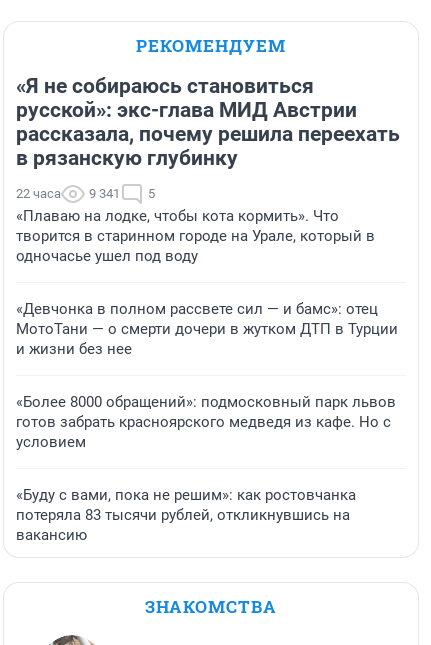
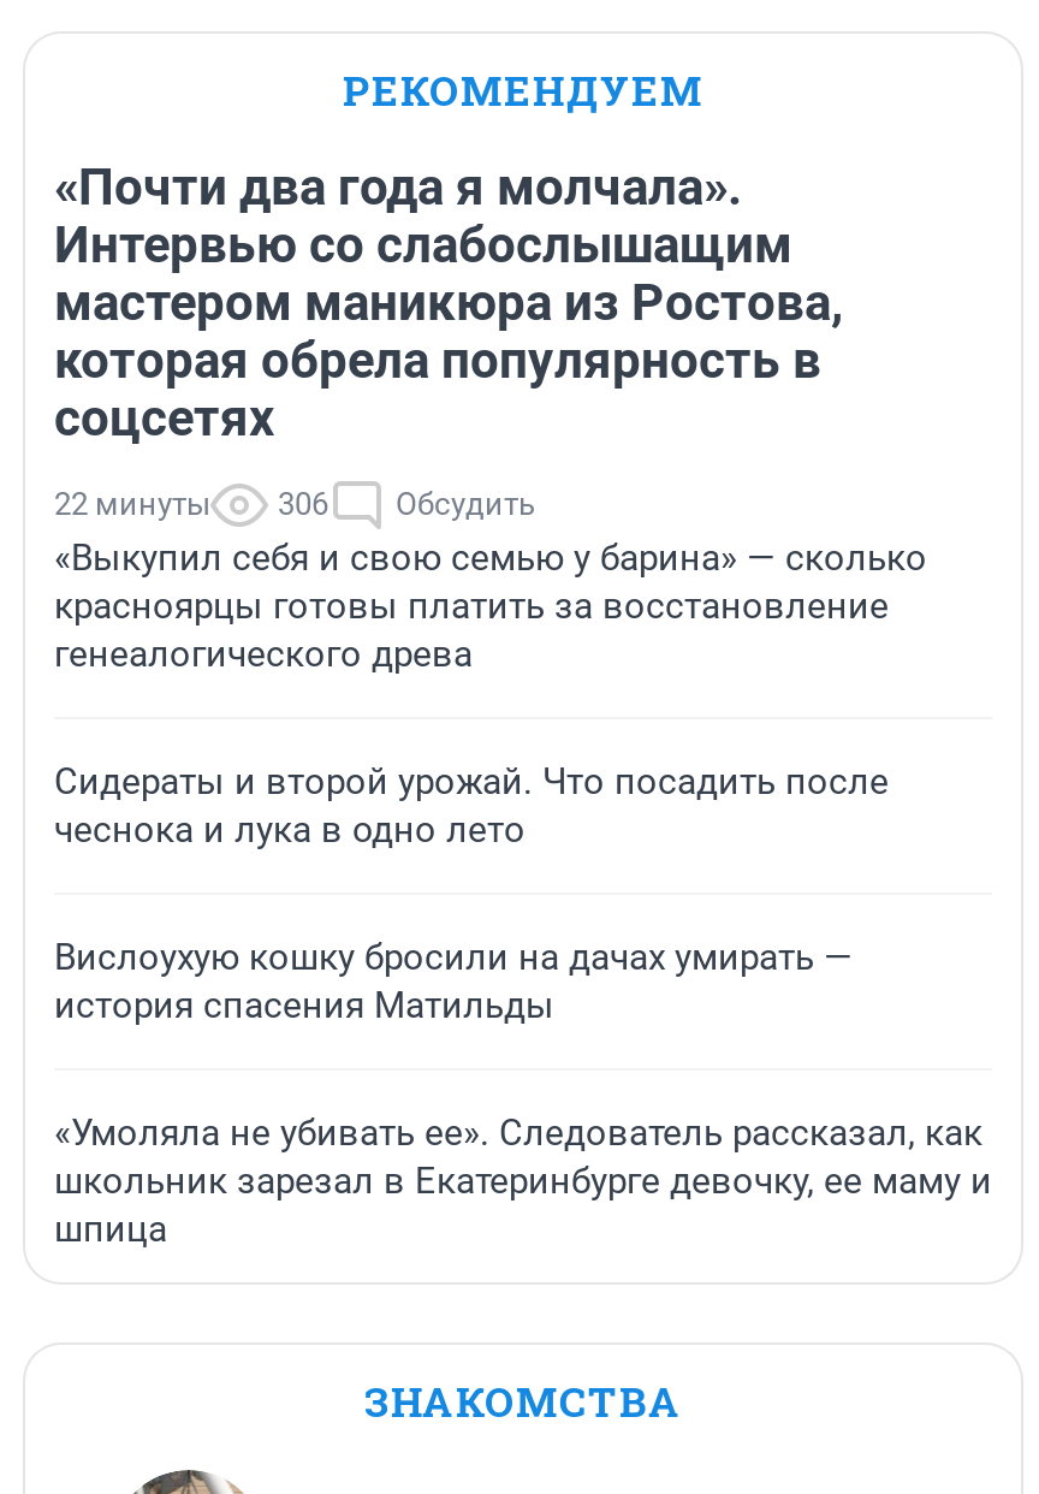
[16,74,400,170] «Я не собираюсь становиться | русской»: экс-глава МИД Австрии | рассказала, почему решила переехать | в рязанскую глубинку -> [54,159,843,448] «Почти два года я молчала». | Интервью со слабослышащим | мастером маникюра из Ростова, | которая обрела популярность в | соцсетях
[16,186,375,265] 22 часа | 9 341 | 5 | «Плаваю на лодке, чтобы кота кормить». Что | творится в старинном городе на Урале, который в | одночасье ушел под воду -> [54,486,927,676] 22 минуты | 306 | Обсудить | «Выкупил себя и свою семью у барина» — сколько | красноярцы готовы платить за восстановление | генеалогического древа
[16,300,398,358] «Девчонка в полном рассвете сил — и бамс»: отец | МотоТани — о смерти дочери в жутком ДТП в Турции | и жизни без нее -> [54,760,889,852] Сидераты и второй урожай. Что посадить после | чеснока и лука в одно лето
[16,393,396,451] «Более 8000 обращений»: подмосковный парк львов | готов забрать красноярского медведя из кафе. Но с | условием -> [54,936,853,1028] Вислоухую кошку бросили на дачах умирать — | история спасения Матильды
[16,486,356,544] «Буду с вами, пока не решим»: как ростовчанка | потеряла 83 тысячи рублей, откликнувшись на | вакансию -> [54,1112,992,1251] «Умоляла не убивать ее». Следователь рассказал, как | школьник зарезал в Екатеринбурге девочку, ее маму и | шпица

